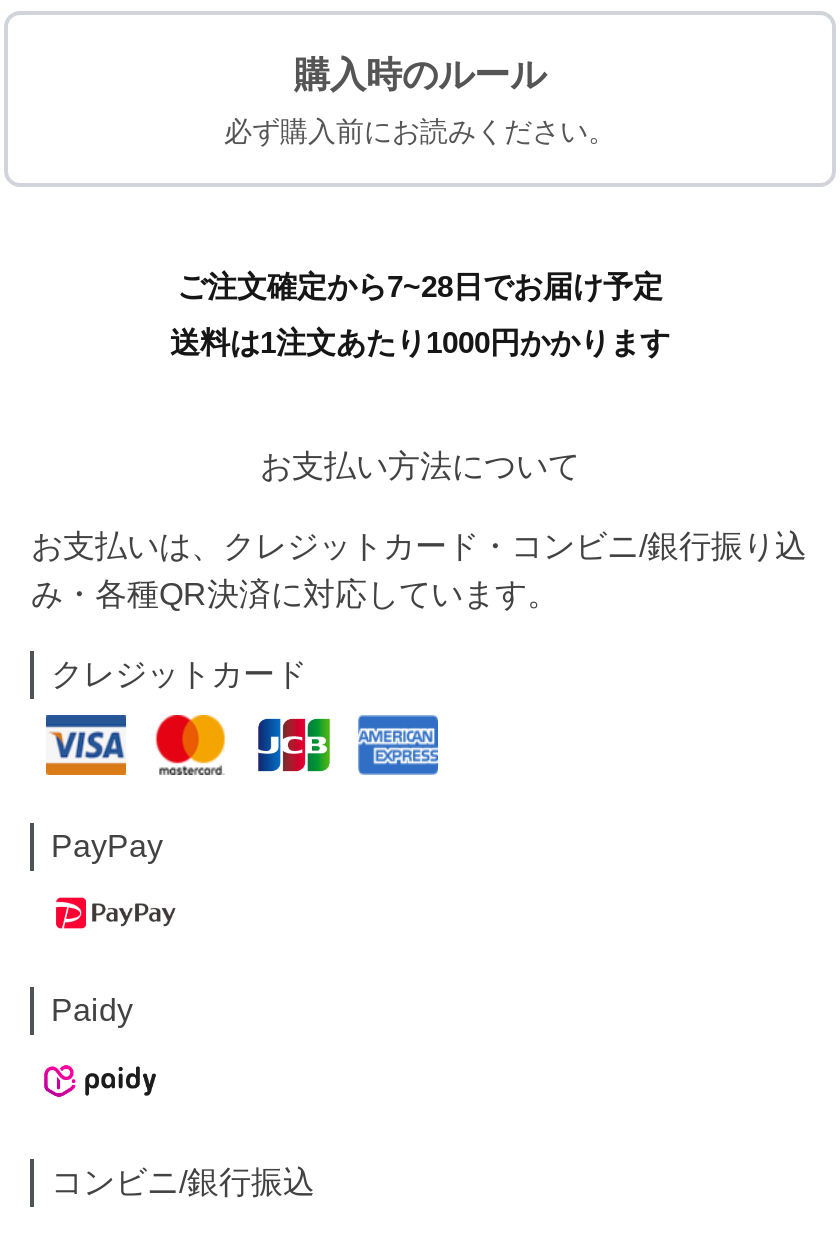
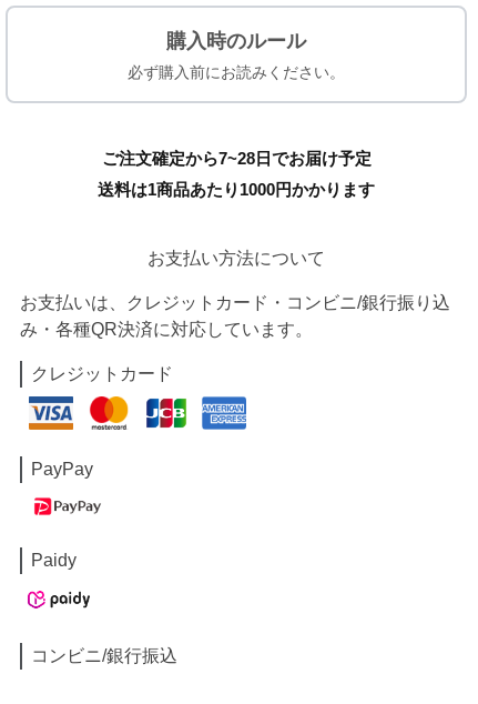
[170,324,670,358] 送料は1注文あたり1000円かかります -> [98,179,375,198] 送料は1商品あたり1000円かかります

